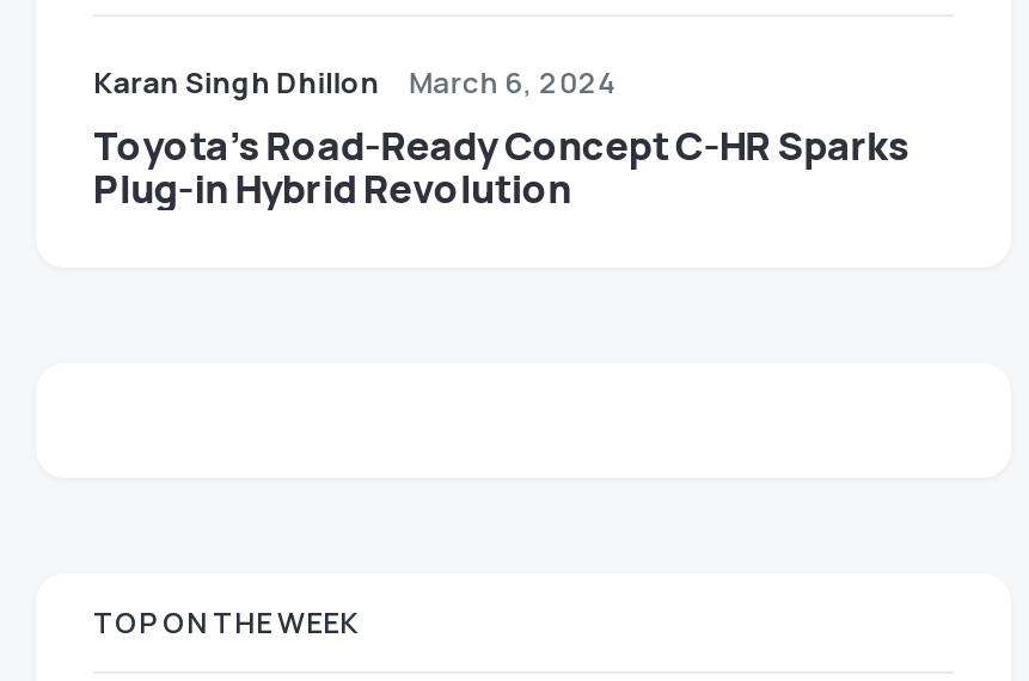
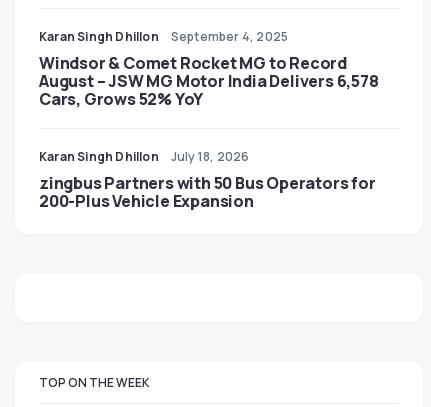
[93,62,909,215] March 6, 2024 | Toyota’s Road-Ready Concept C-HR Sparks | Plug-in Hybrid Revolution -> [39,28,379,212] September 4, 2025 | Windsor & Comet Rocket MG to Record | August – JSW MG Motor India Delivers 6,578 | Cars, Grows 52% YoY | Karan Singh Dhillon | July 18, 2026 | zingbus Partners with 50 Bus Operators for | 200-Plus Vehicle Expansion

